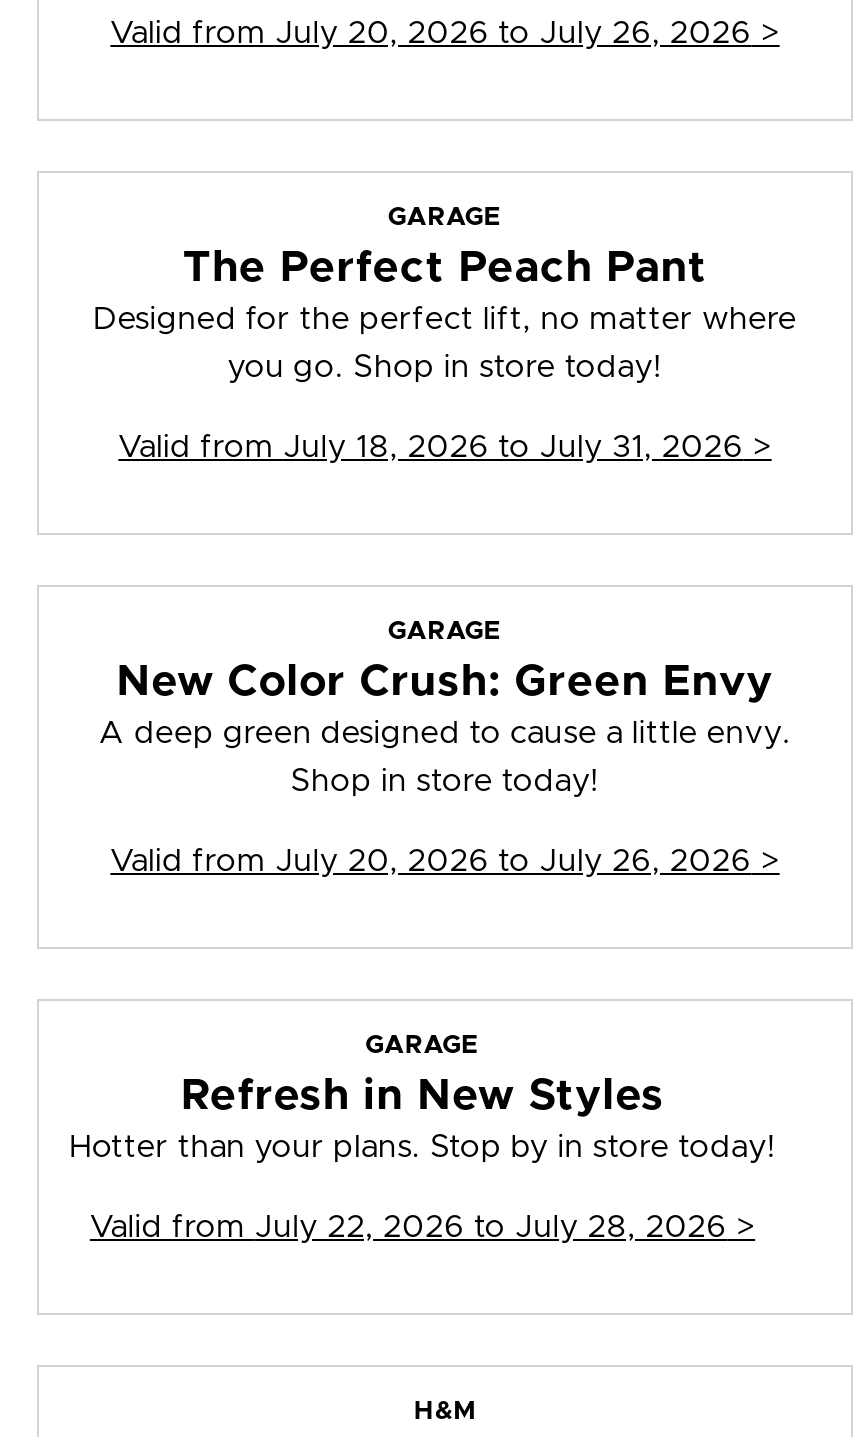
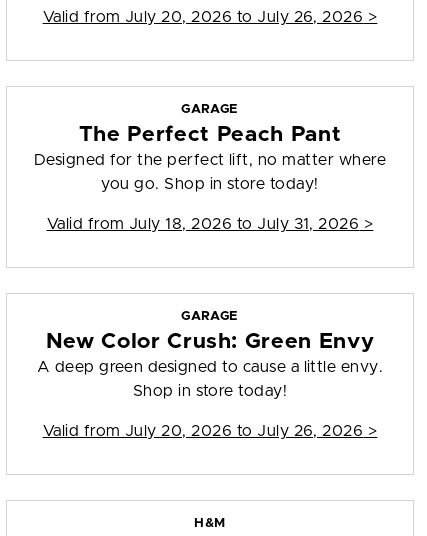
[69,1033,776,1243] GARAGE | Refresh in New Styles | Hotter than your plans. Stop by in store today! | Valid from July 22, 2026 to July 28, 2026 > -> none

